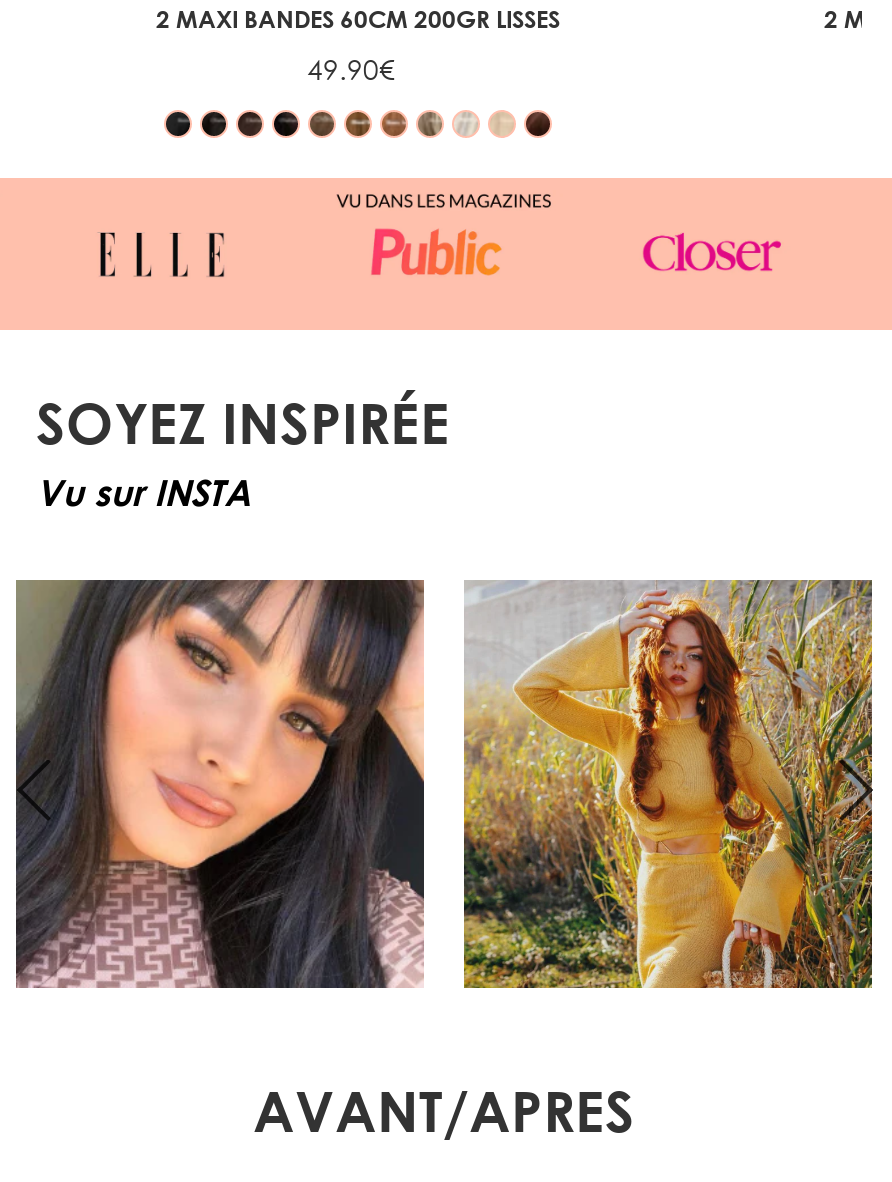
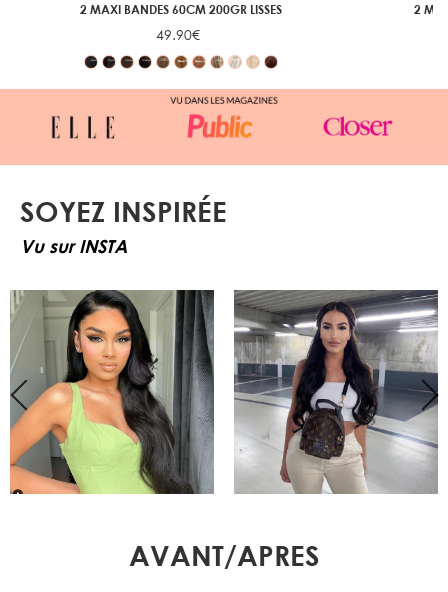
[14,580,426,990] [image] -> [9,290,215,495] [image]
[462,580,874,990] [image] -> [234,290,439,494] [image]

